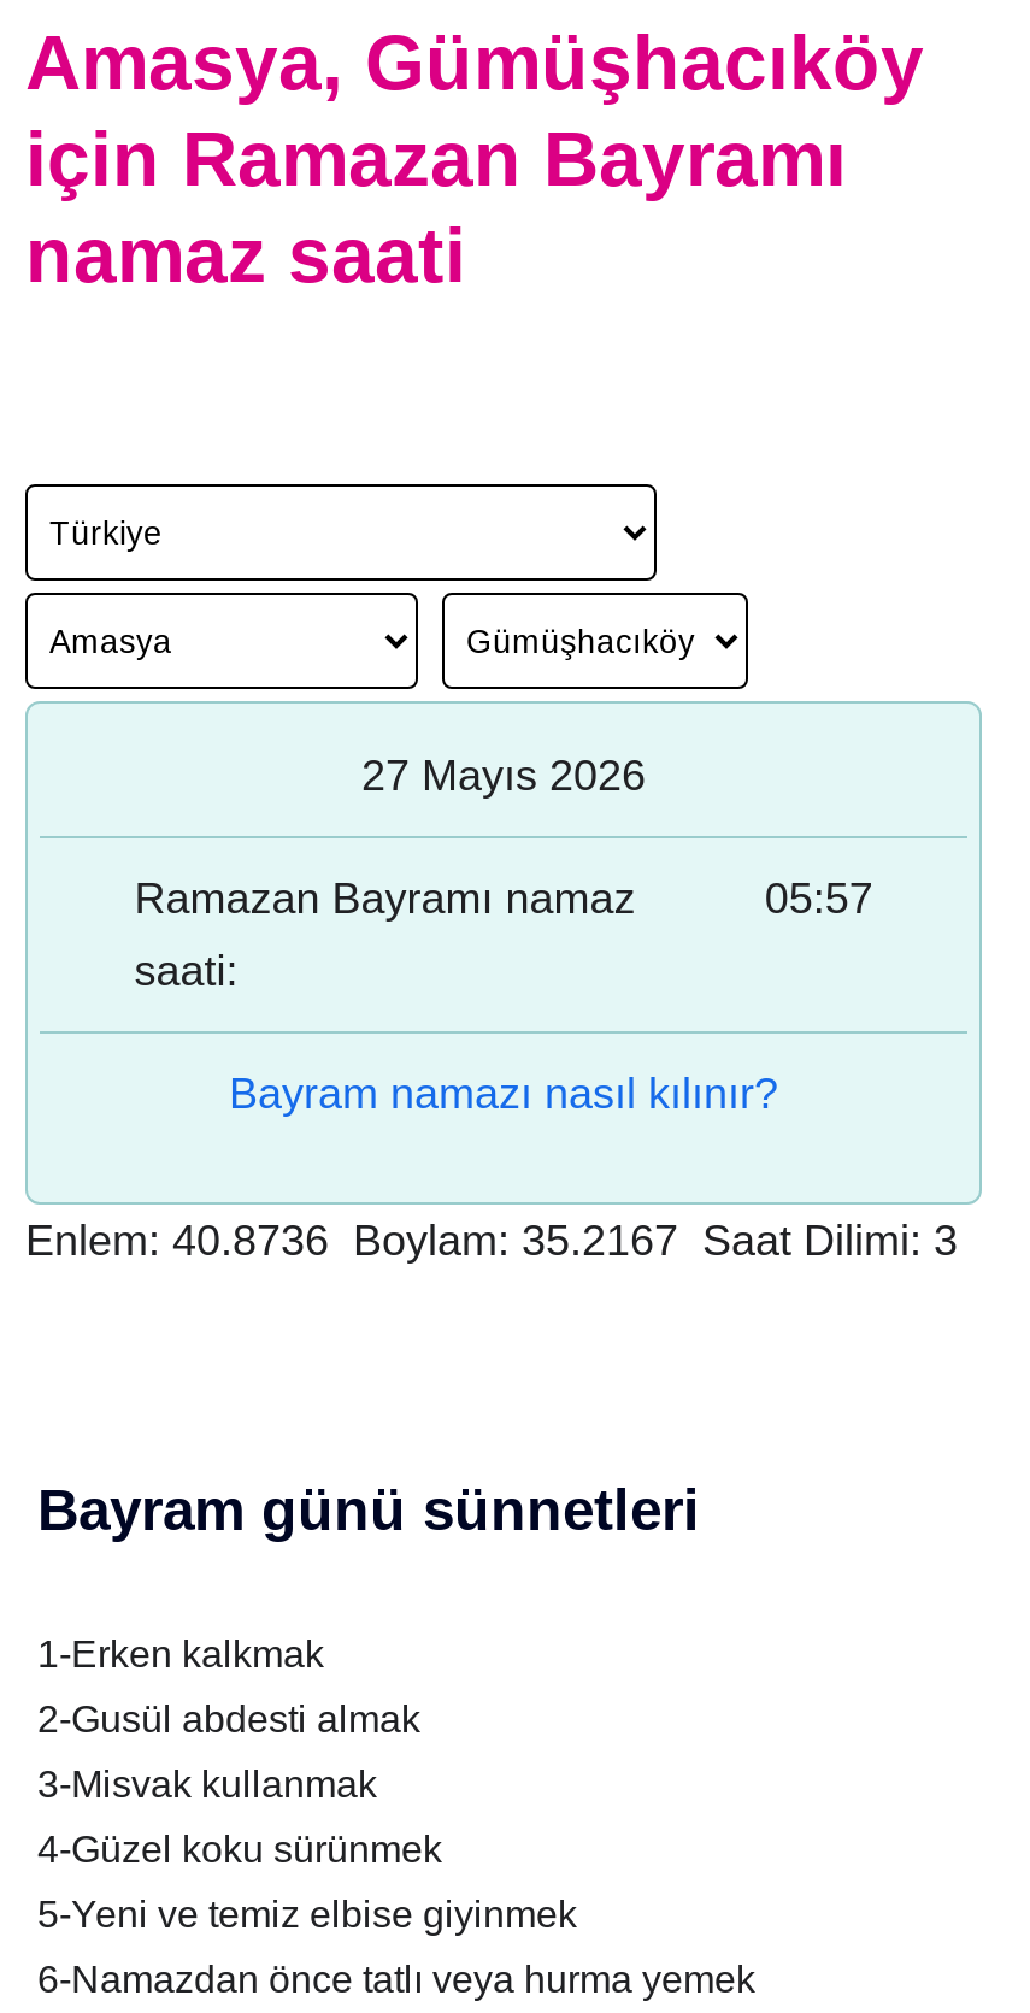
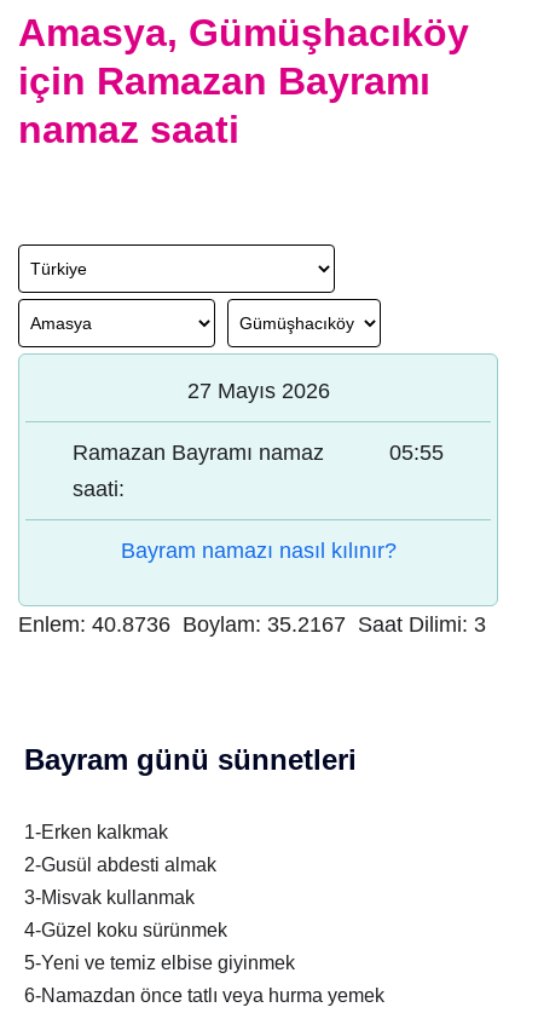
[765,875,873,923] 05:57 -> [389,441,444,465] 05:55

